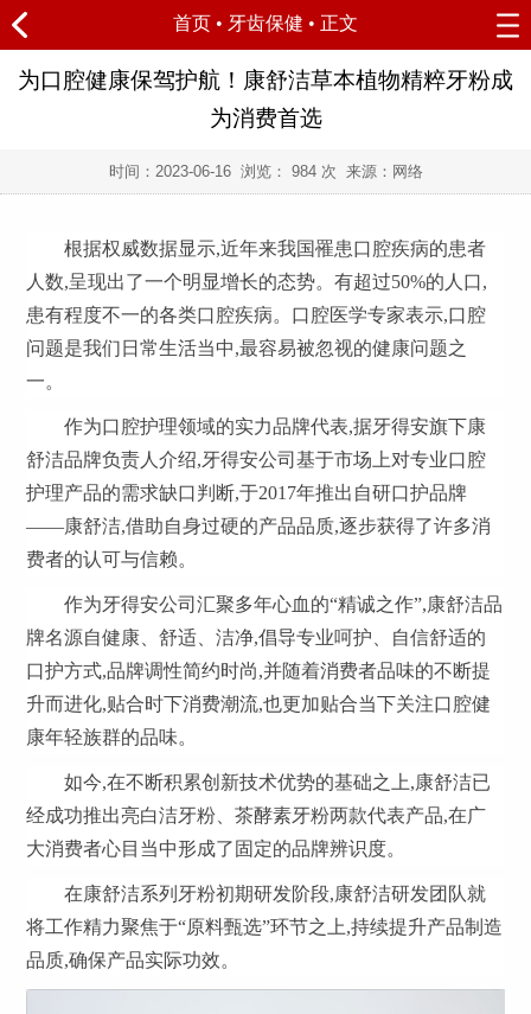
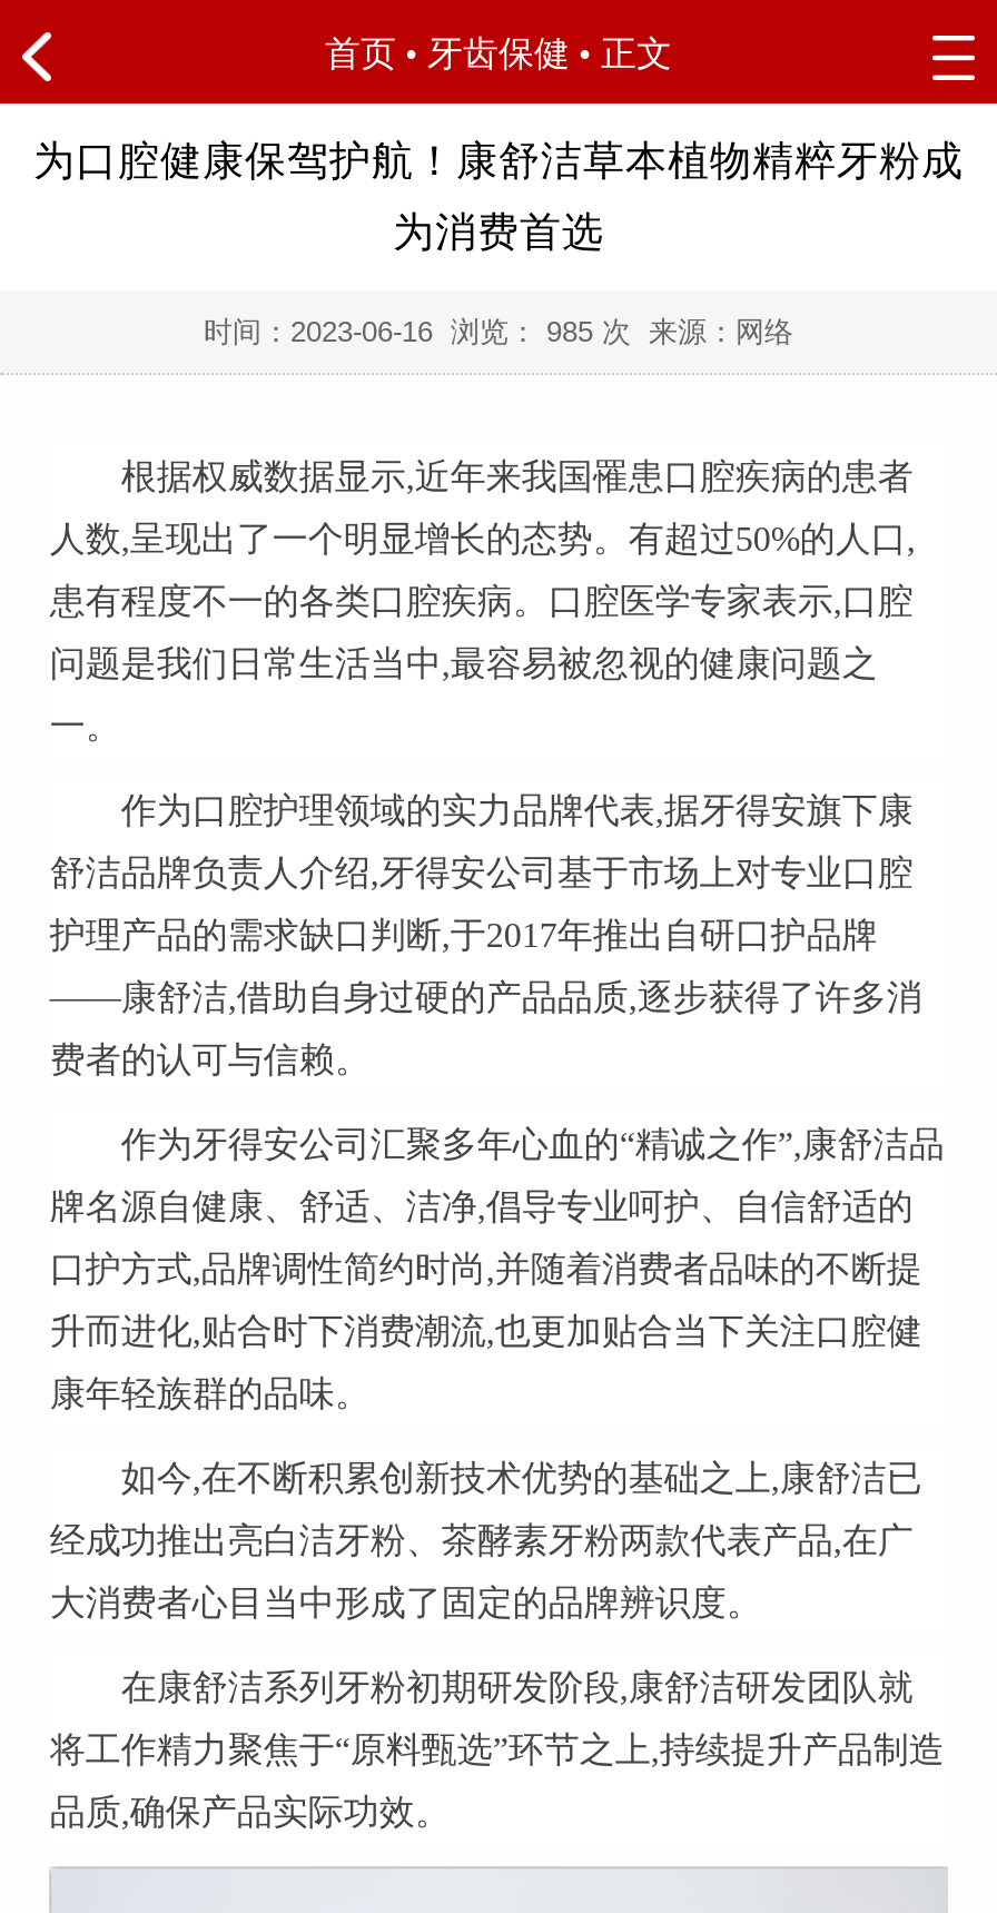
[108,162,423,180] 时间：2023-06-16浏览：984 次 来源：网络 -> [204,314,793,347] 时间：2023-06-16浏览：985 次 来源：网络

